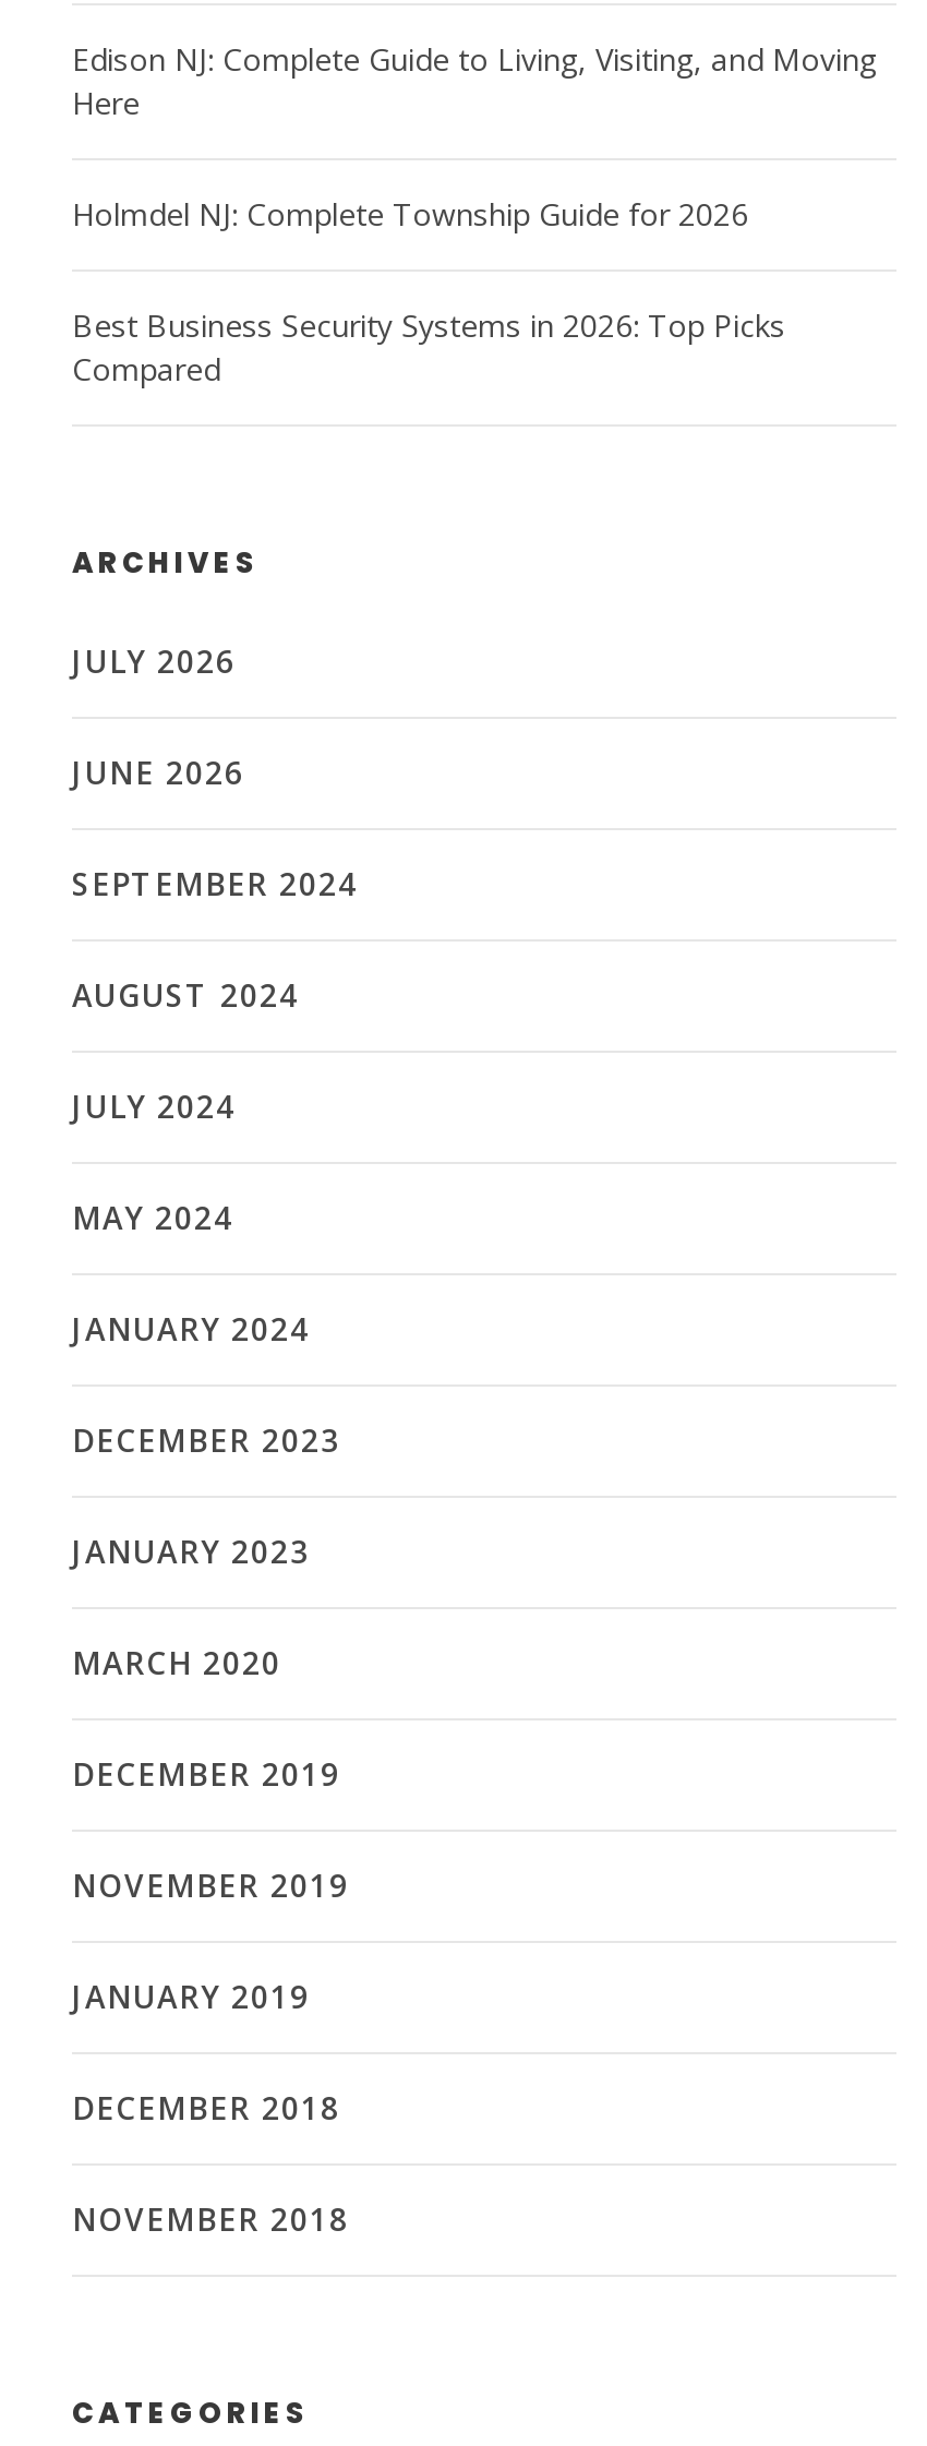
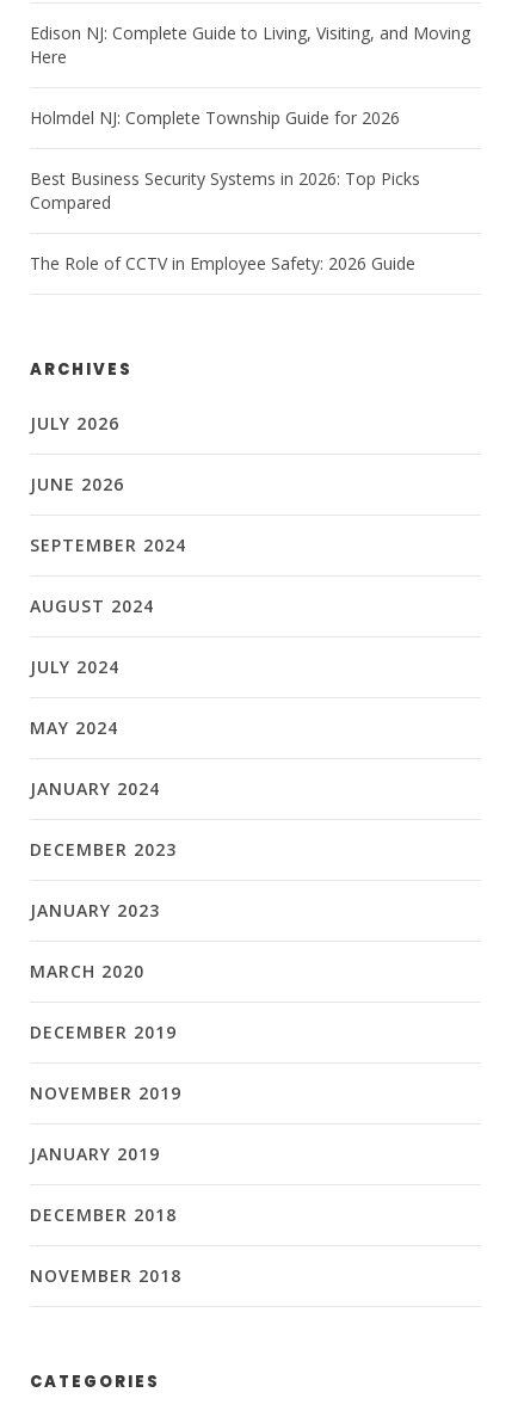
none -> [30,252,415,275] The Role of CCTV in Employee Safety: 2026 Guide

